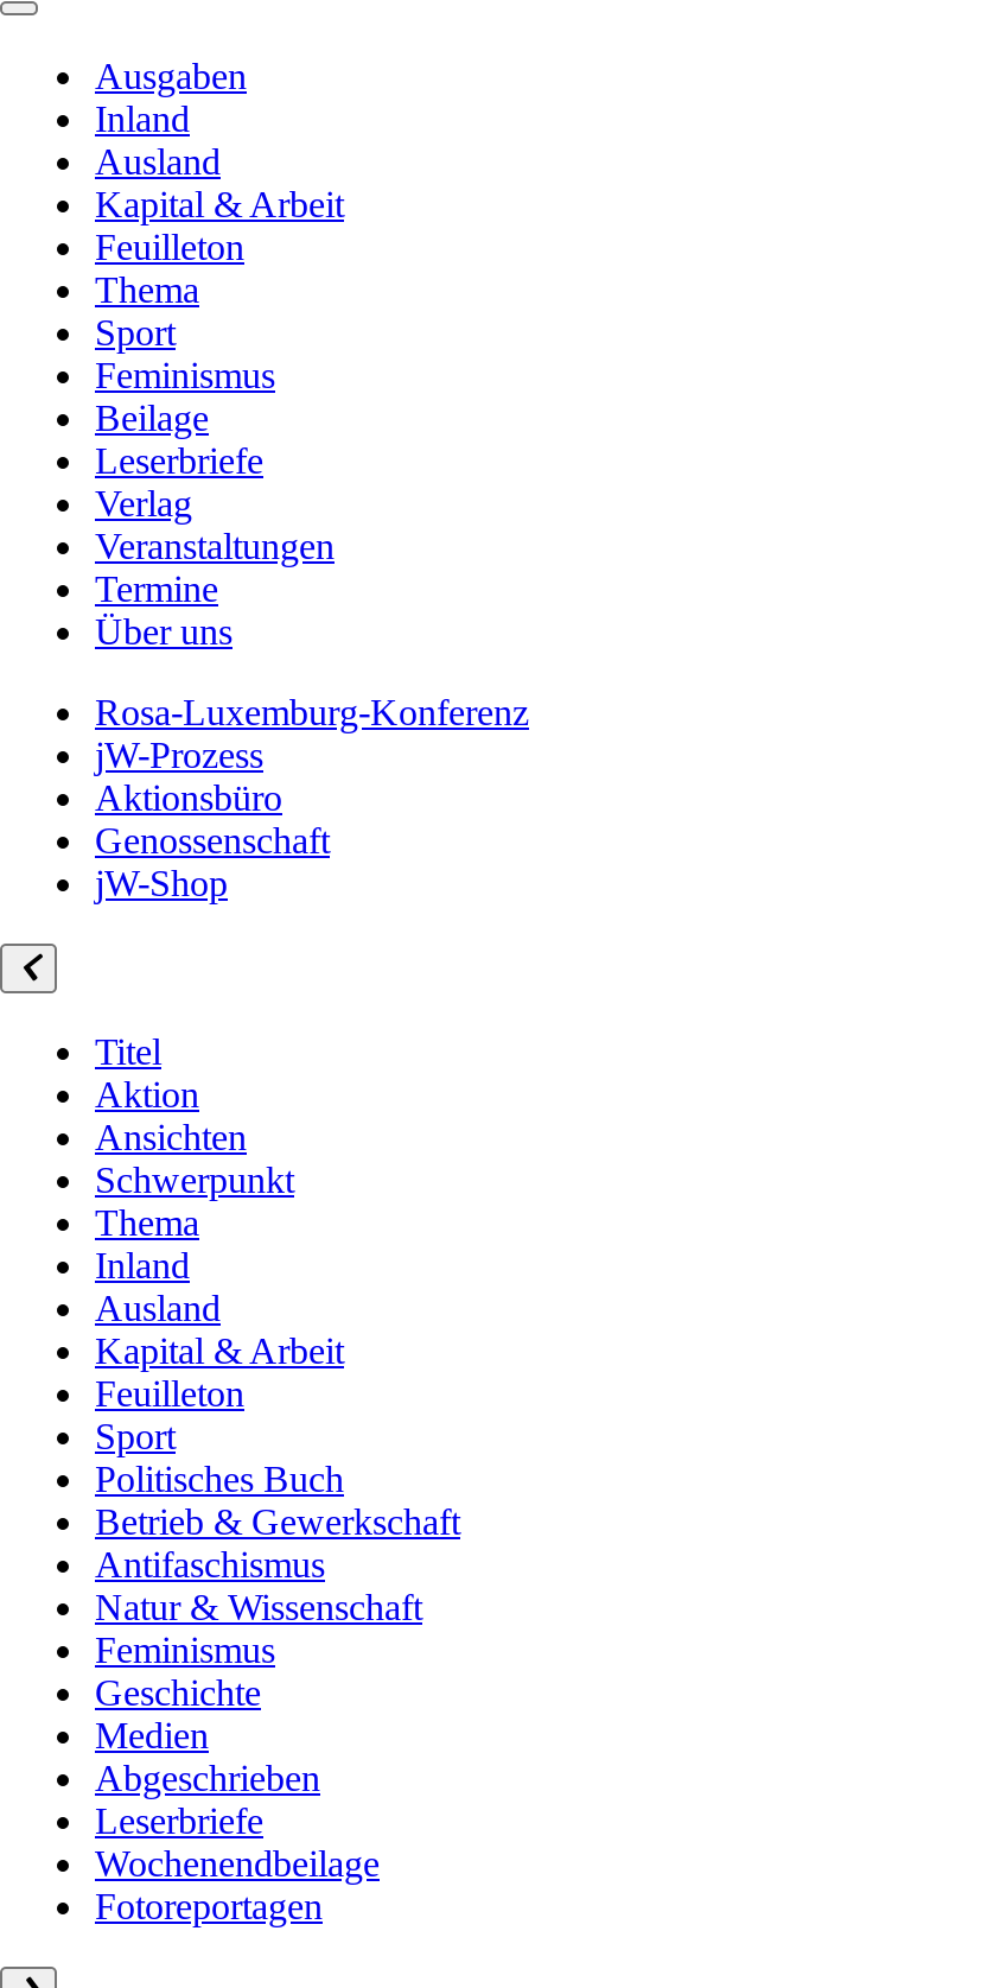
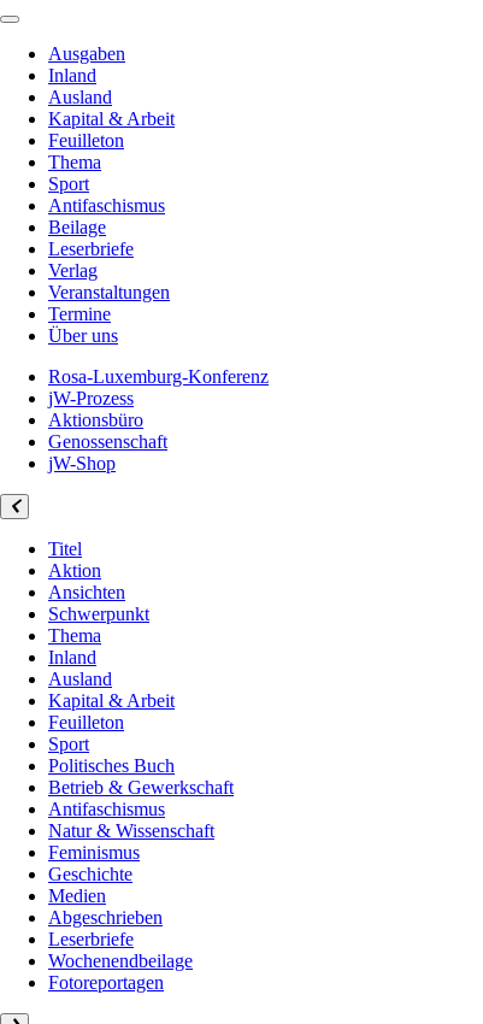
[95,355,275,395] Feminismus -> [48,195,165,216] Antifaschismus

